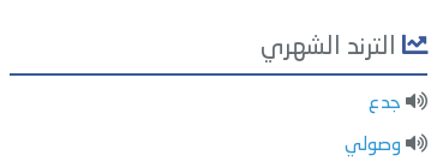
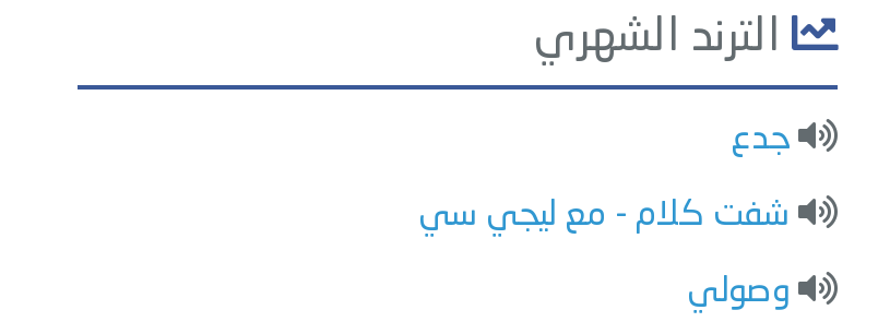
none -> [418,199,790,234] شفت كلام - مع ليجي سي

